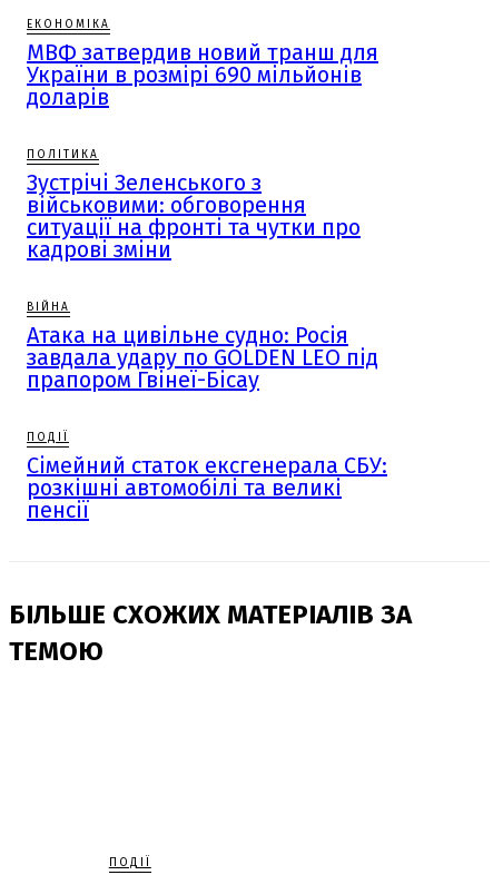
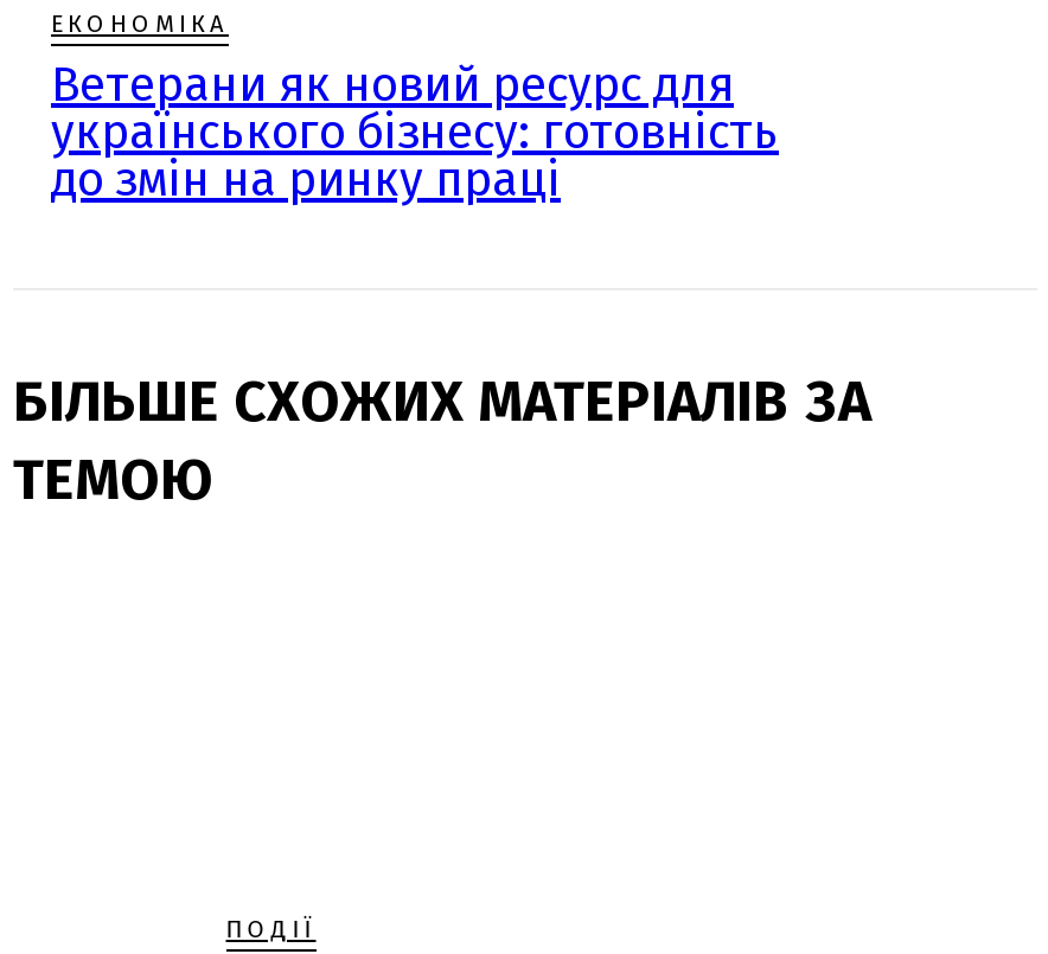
[27,39,387,523] МВФ затвердив новий транш для | України в розмірі 690 мільйонів | доларів | ПОЛІТИКА | Зустрічі Зеленського з | військовими: обговорення | ситуації на фронті та чутки про | кадрові зміни | ВІЙНА | Атака на цивільне судно: Росія | завдала удару по GOLDEN LEO під | прапором Гвінеї-Бісау | ПОДІЇ | Сімейний статок ексгенерала СБУ: | розкішні автомобілі та великі | пенсії -> [51,56,779,208] Ветерани як новий ресурс для | українського бізнесу: готовність | до змін на ринку праці

